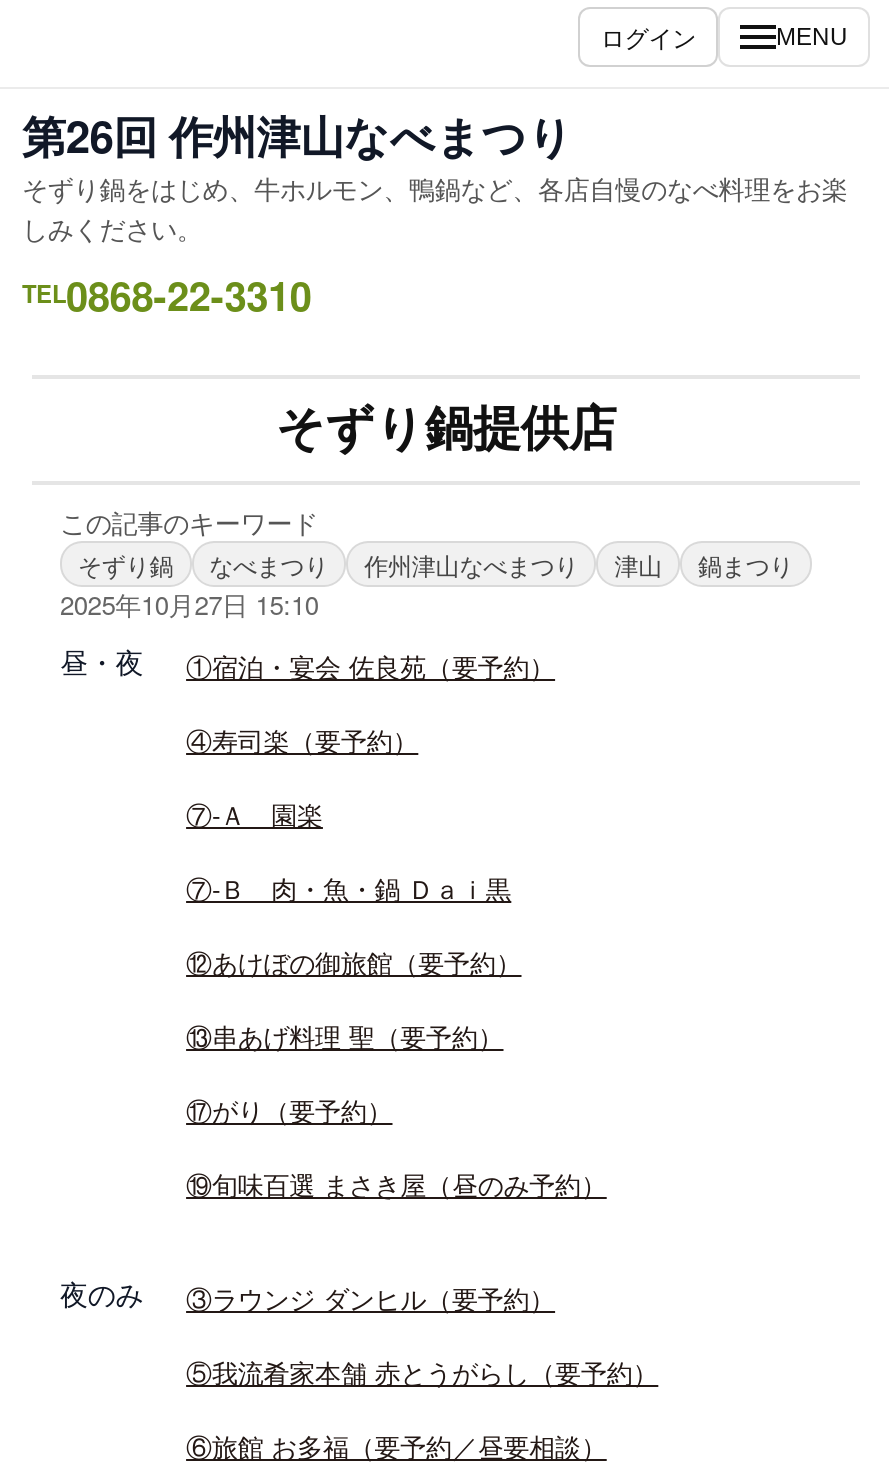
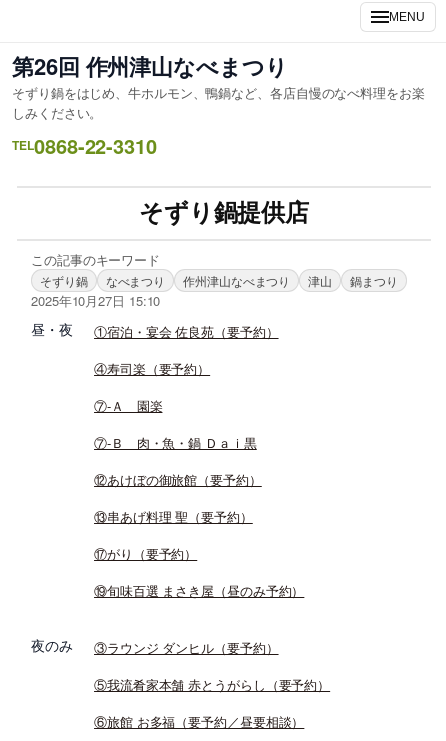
[601,19,696,53] ログイン -> none

